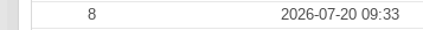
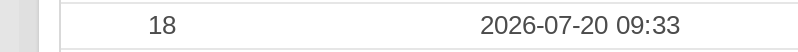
[88,6,96,23] 8 -> [148,10,176,40] 18

